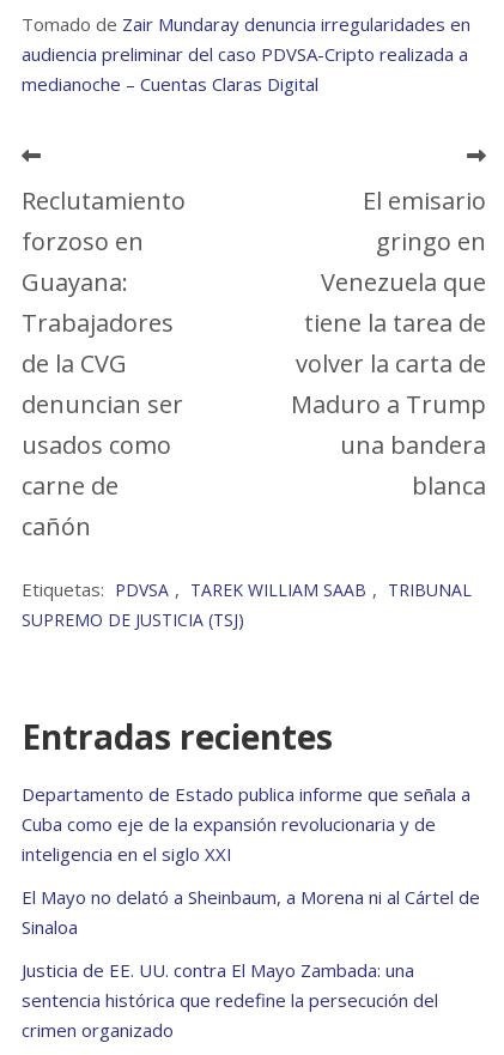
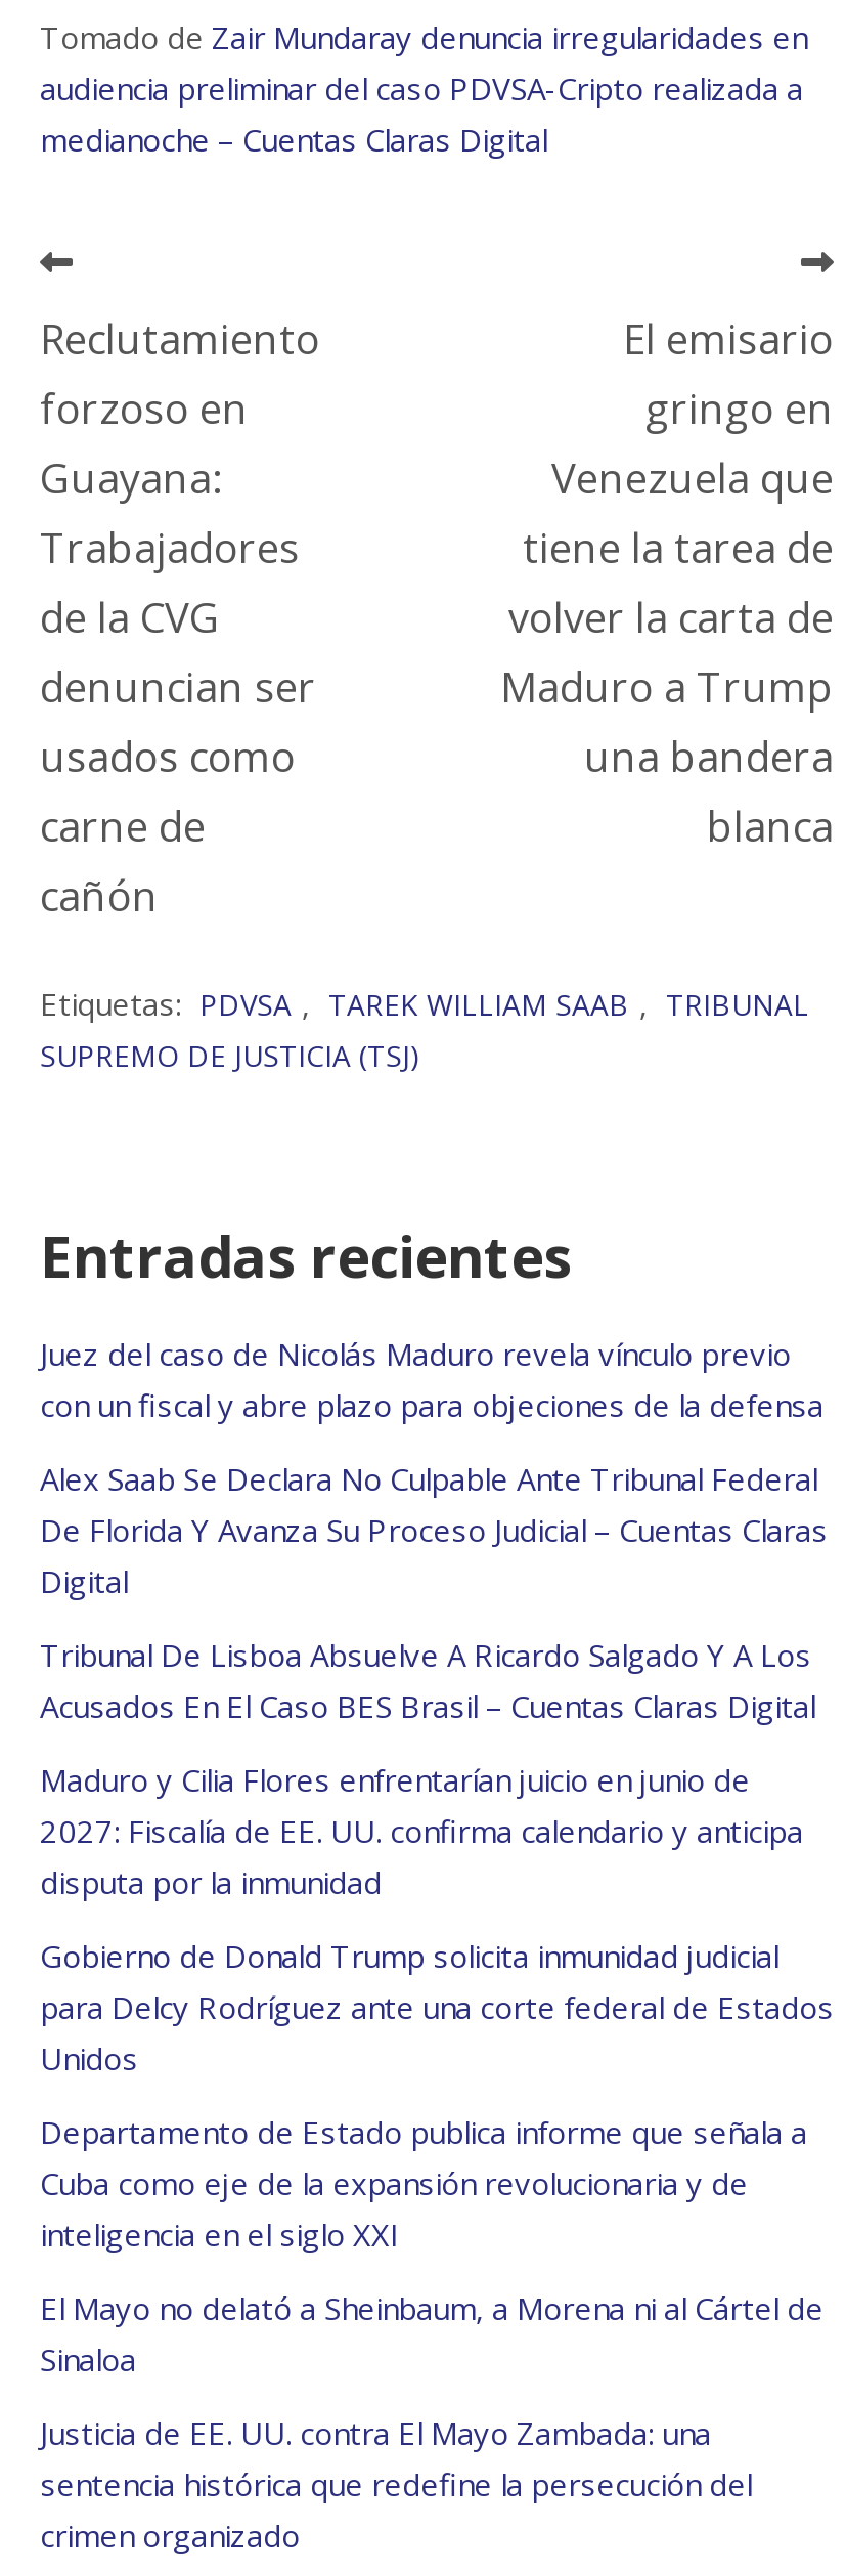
none -> [40,1332,834,2078] Juez del caso de Nicolás Maduro revela vínculo previo | con un fiscal y abre plazo para objeciones de la defensa | Alex Saab Se Declara No Culpable Ante Tribunal Federal | De Florida Y Avanza Su Proceso Judicial – Cuentas Claras | Digital | Tribunal De Lisboa Absuelve A Ricardo Salgado Y A Los | Acusados En El Caso BES Brasil – Cuentas Claras Digital | Maduro y Cilia Flores enfrentarían juicio en junio de | 2027: Fiscalía de EE. UU. confirma calendario y anticipa | disputa por la inmunidad | Gobierno de Donald Trump solicita inmunidad judicial | para Delcy Rodríguez ante una corte federal de Estados | Unidos

